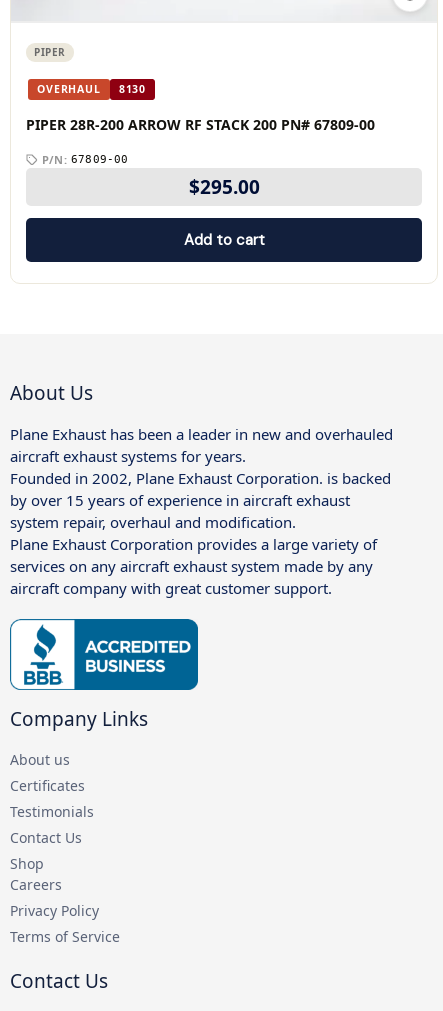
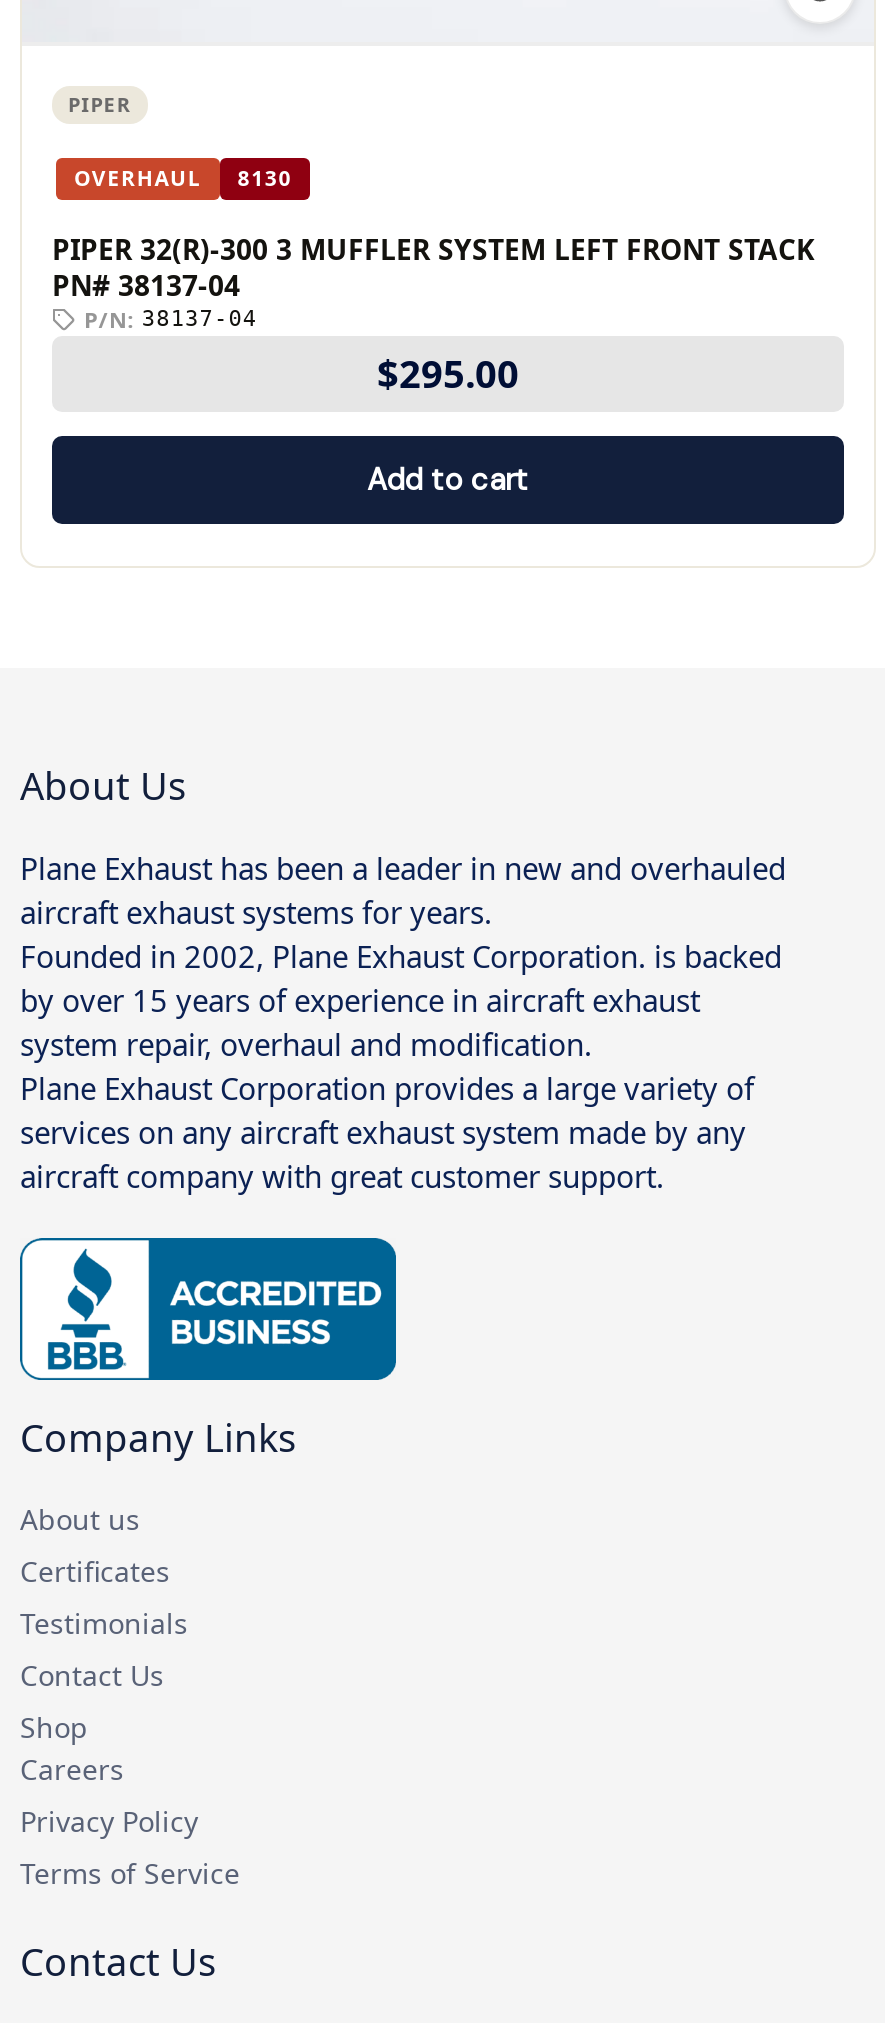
[26,114,375,166] PIPER 28R-200 ARROW RF STACK 200 PN# 67809-00 | P/N: 67809-00 -> [52,229,814,333] PIPER 32(R)-300 3 MUFFLER SYSTEM LEFT FRONT STACK | PN# 38137-04 | P/N: 38137-04

